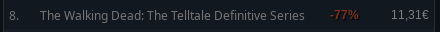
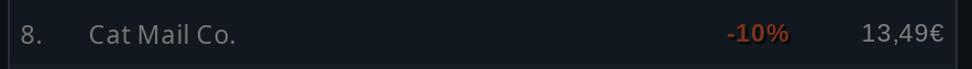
[40,8,429,23] The Walking Dead: The Telltale Definitive Series | -77% | 11,31€ -> [89,18,945,51] Cat Mail Co. | -10% | 13,49€

